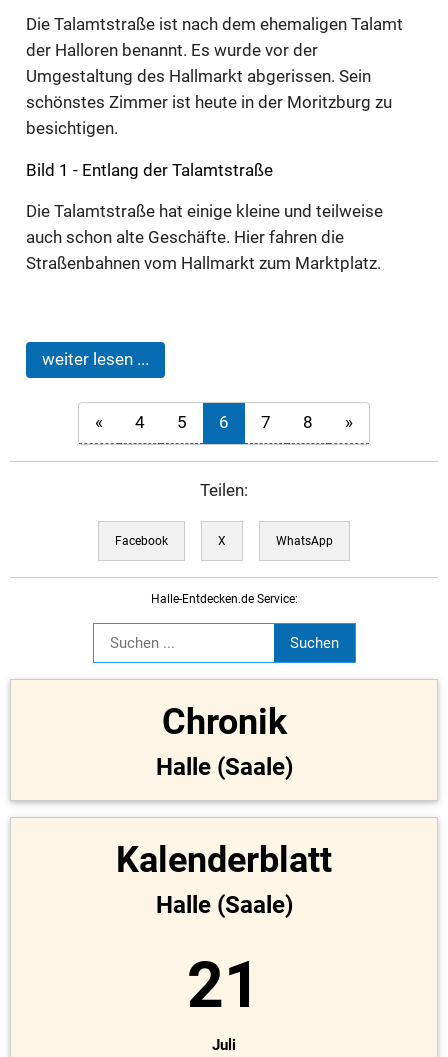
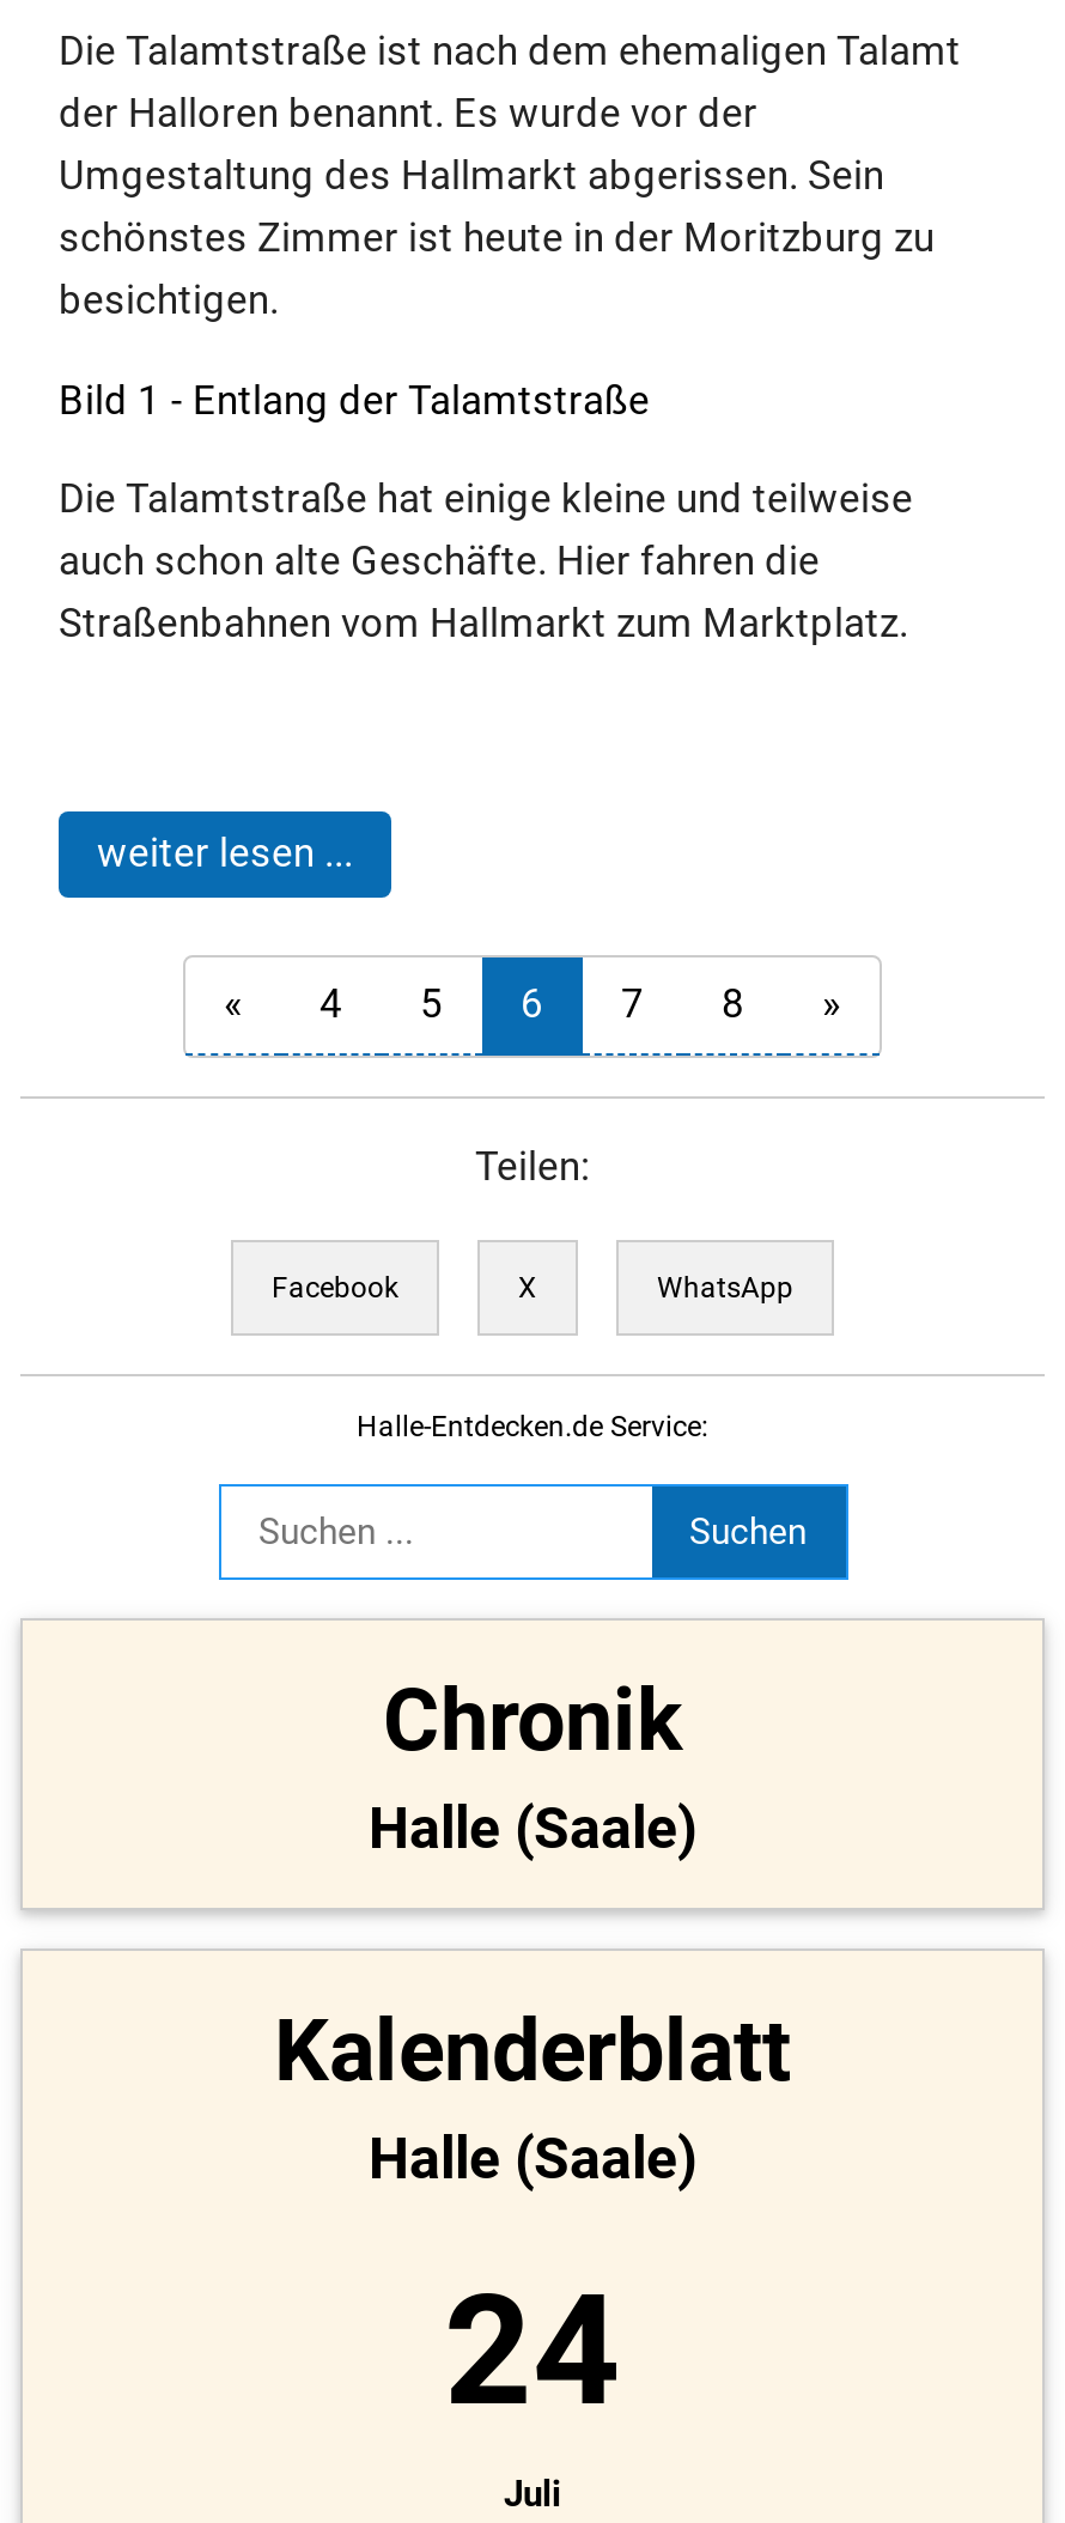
[187,948,261,1023] 21 -> [444,2263,621,2442] 24

